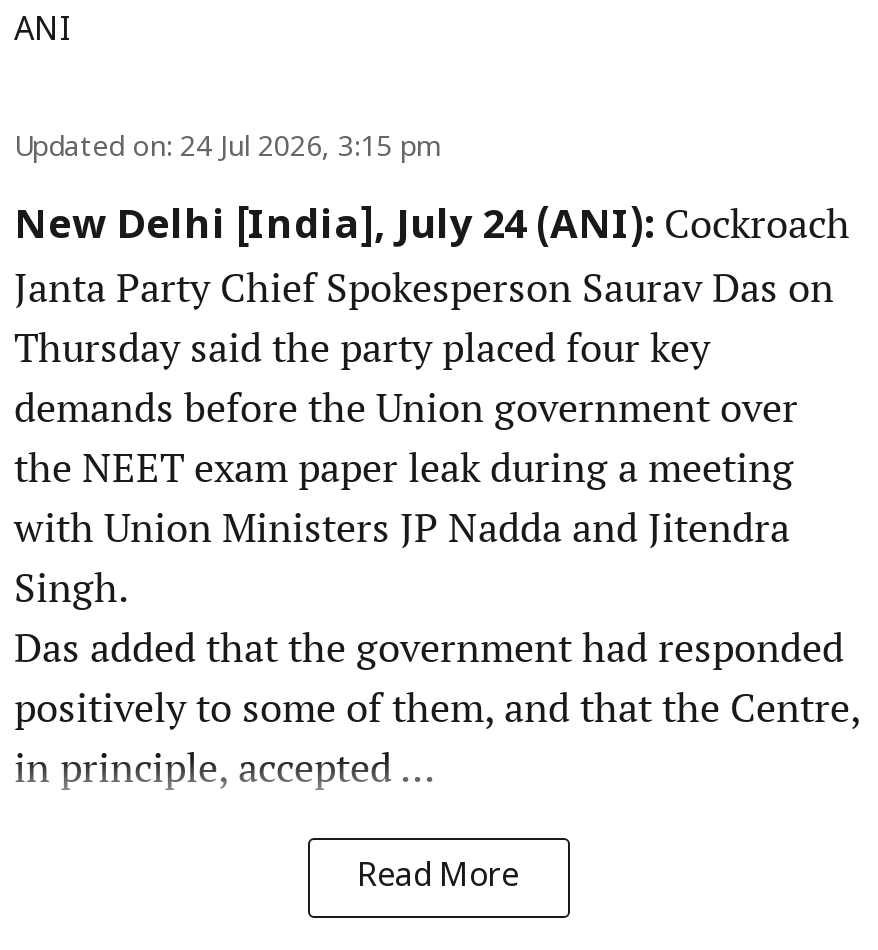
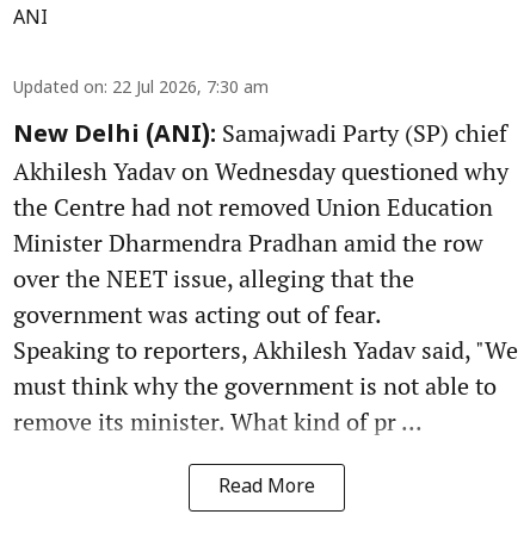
[14,132,442,166] Updated on: 24 Jul 2026, 3:15 pm -> [13,79,269,99] Updated on: 22 Jul 2026, 7:30 am
[14,196,860,794] New Delhi [India], July 24 (ANI): Cockroach | Janta Party Chief Spokesperson Saurav Das on | Thursday said the party placed four key | demands before the Union government over | the NEET exam paper leak during a meeting | with Union Ministers JP Nadda and Jitendra | Singh. | Das added that the government had responded | positively to some of them, and that the Centre, | in principle, accepted ... -> [13,117,518,437] New Delhi (ANI): Samajwadi Party (SP) chief | Akhilesh Yadav on Wednesday questioned why | the Centre had not removed Union Education | Minister Dharmendra Pradhan amid the row | over the NEET issue, alleging that the | government was acting out of fear. | Speaking to reporters, Akhilesh Yadav said, "We | must think why the government is not able to | remove its minister. What kind of pr ...

